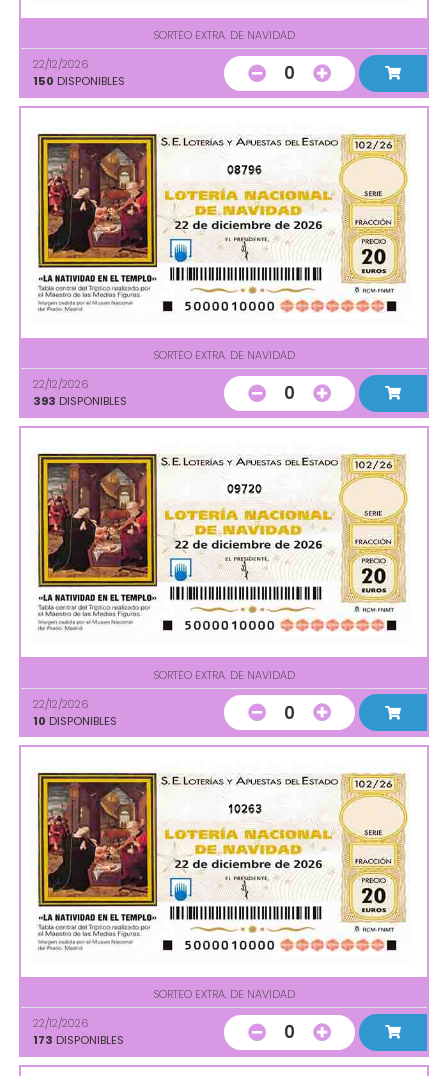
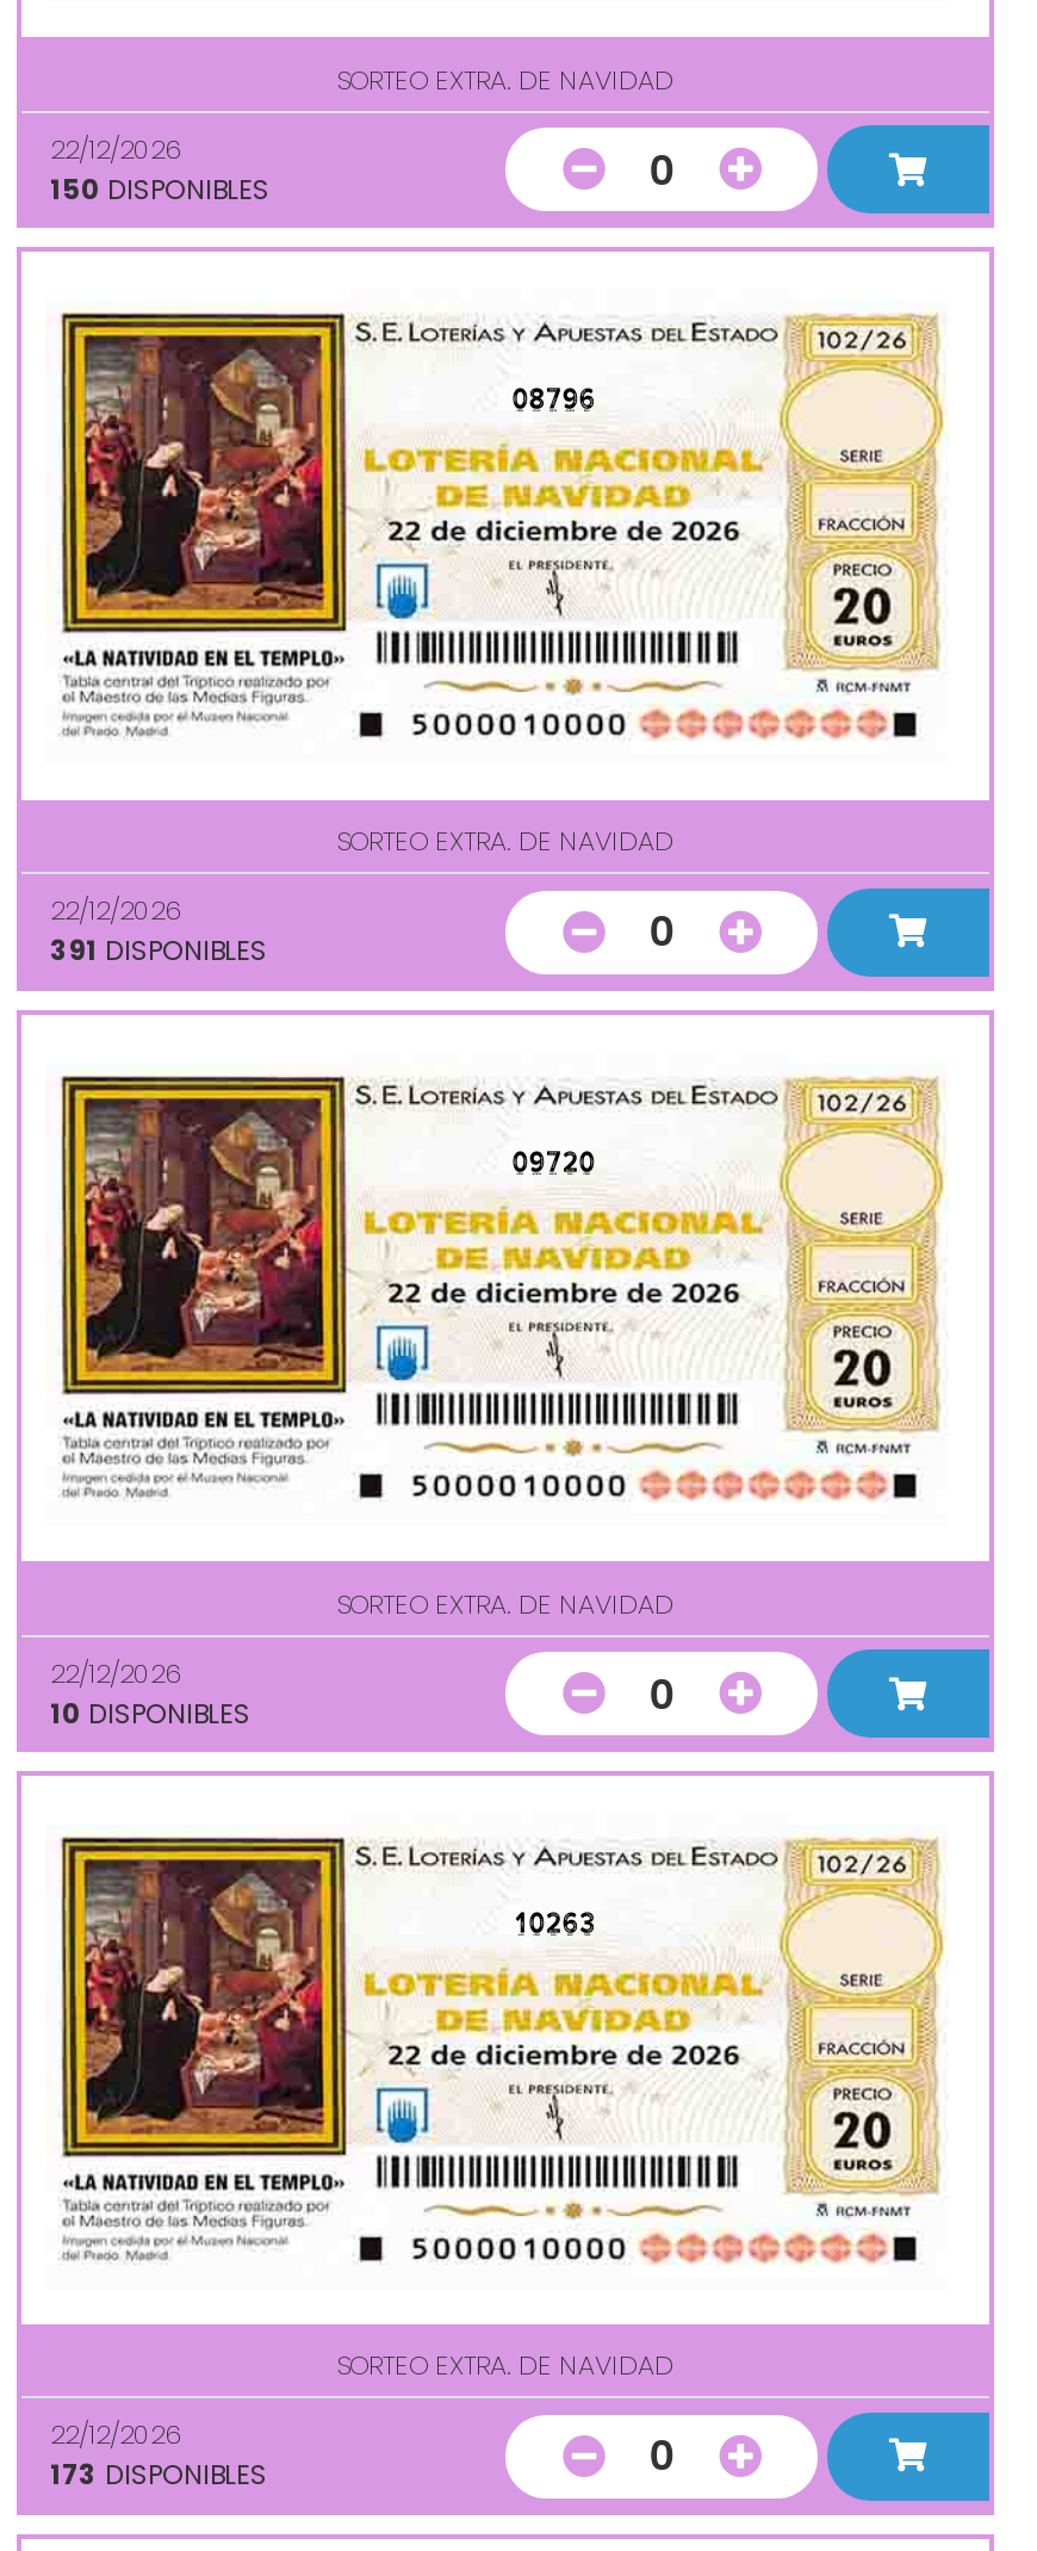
[33,393,127,409] 393 DISPONIBLES -> [50,933,267,971] 391 DISPONIBLES

